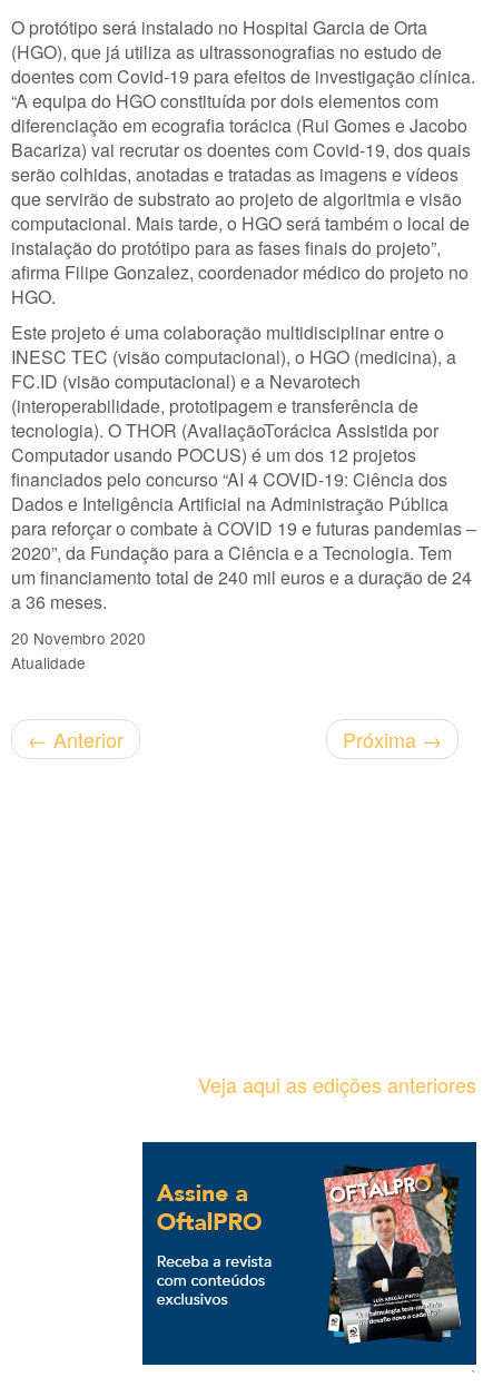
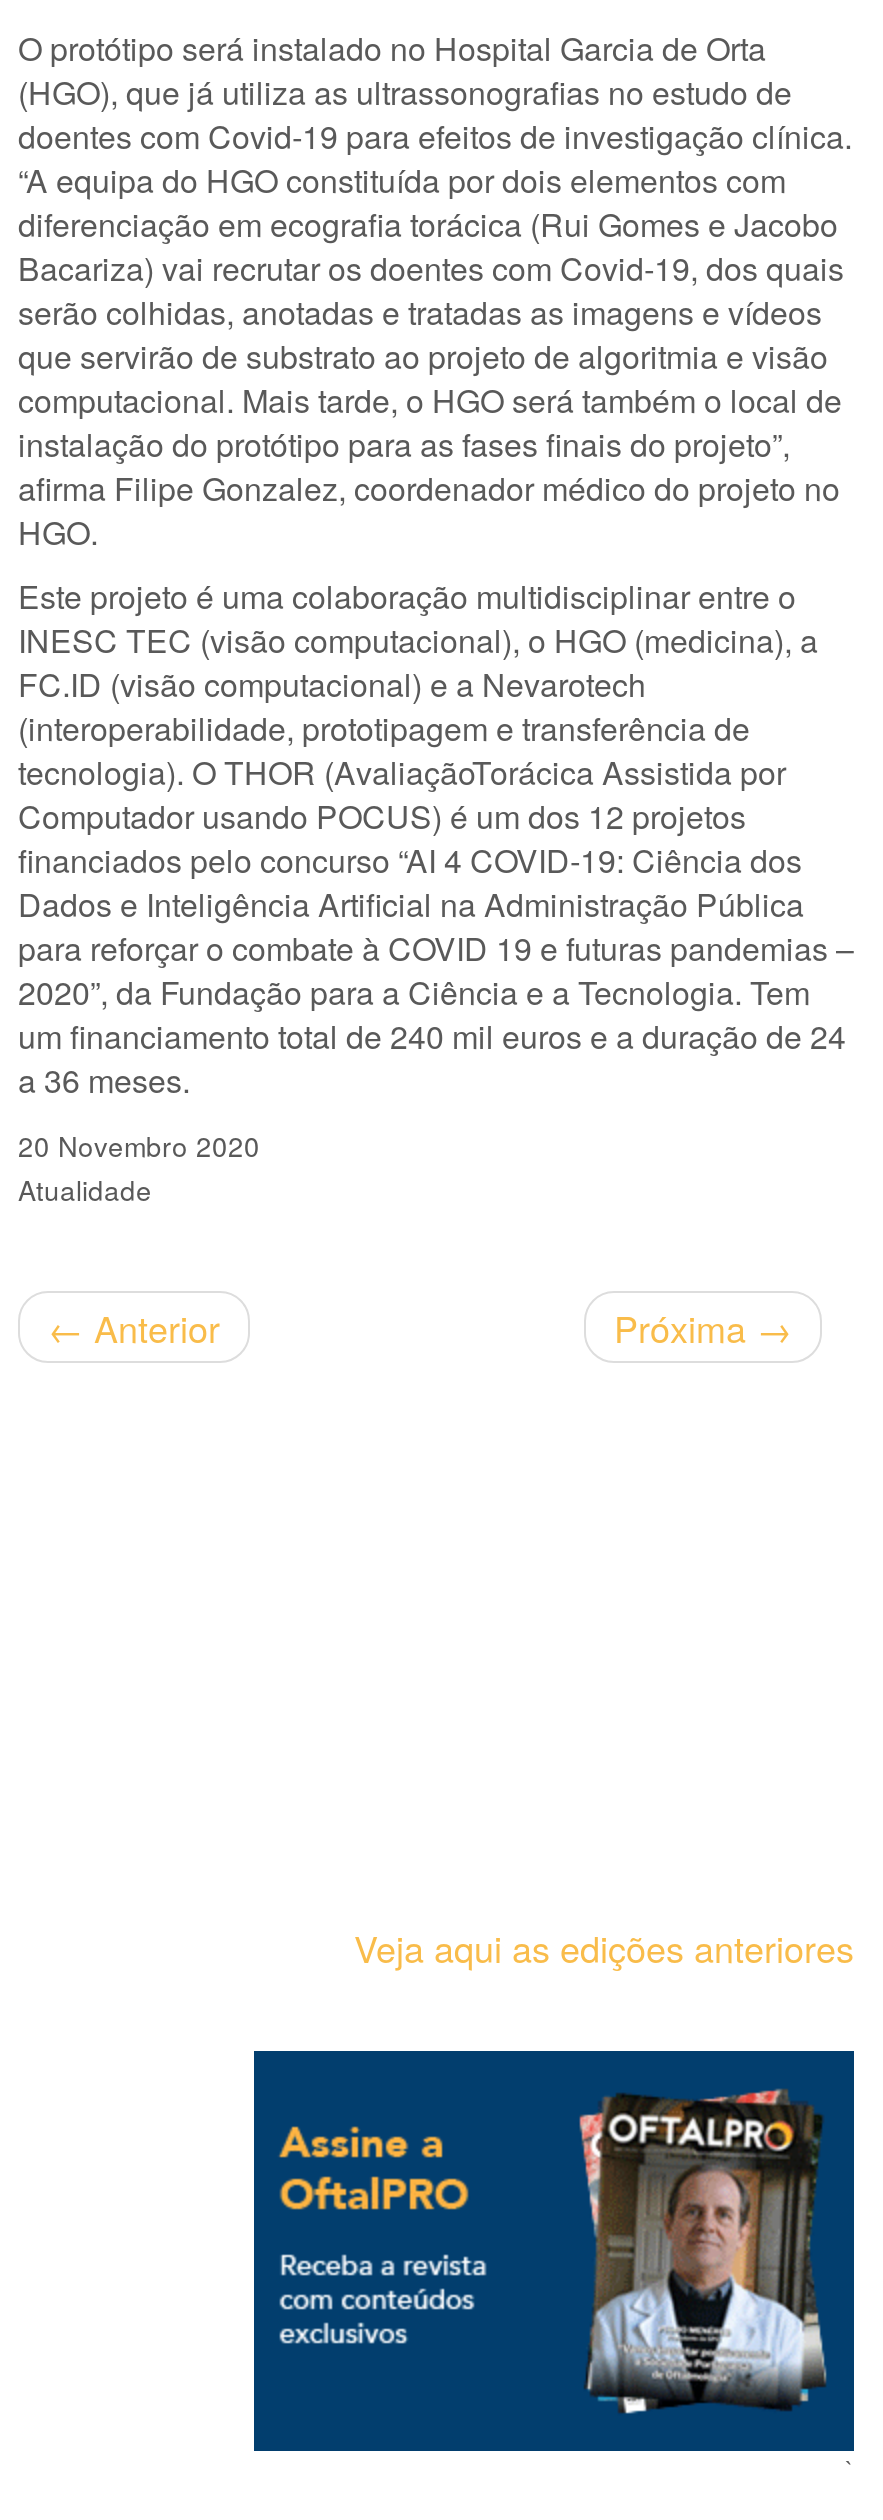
[328,1169,453,1338] [image] -> [588,2095,814,2405] [image]

